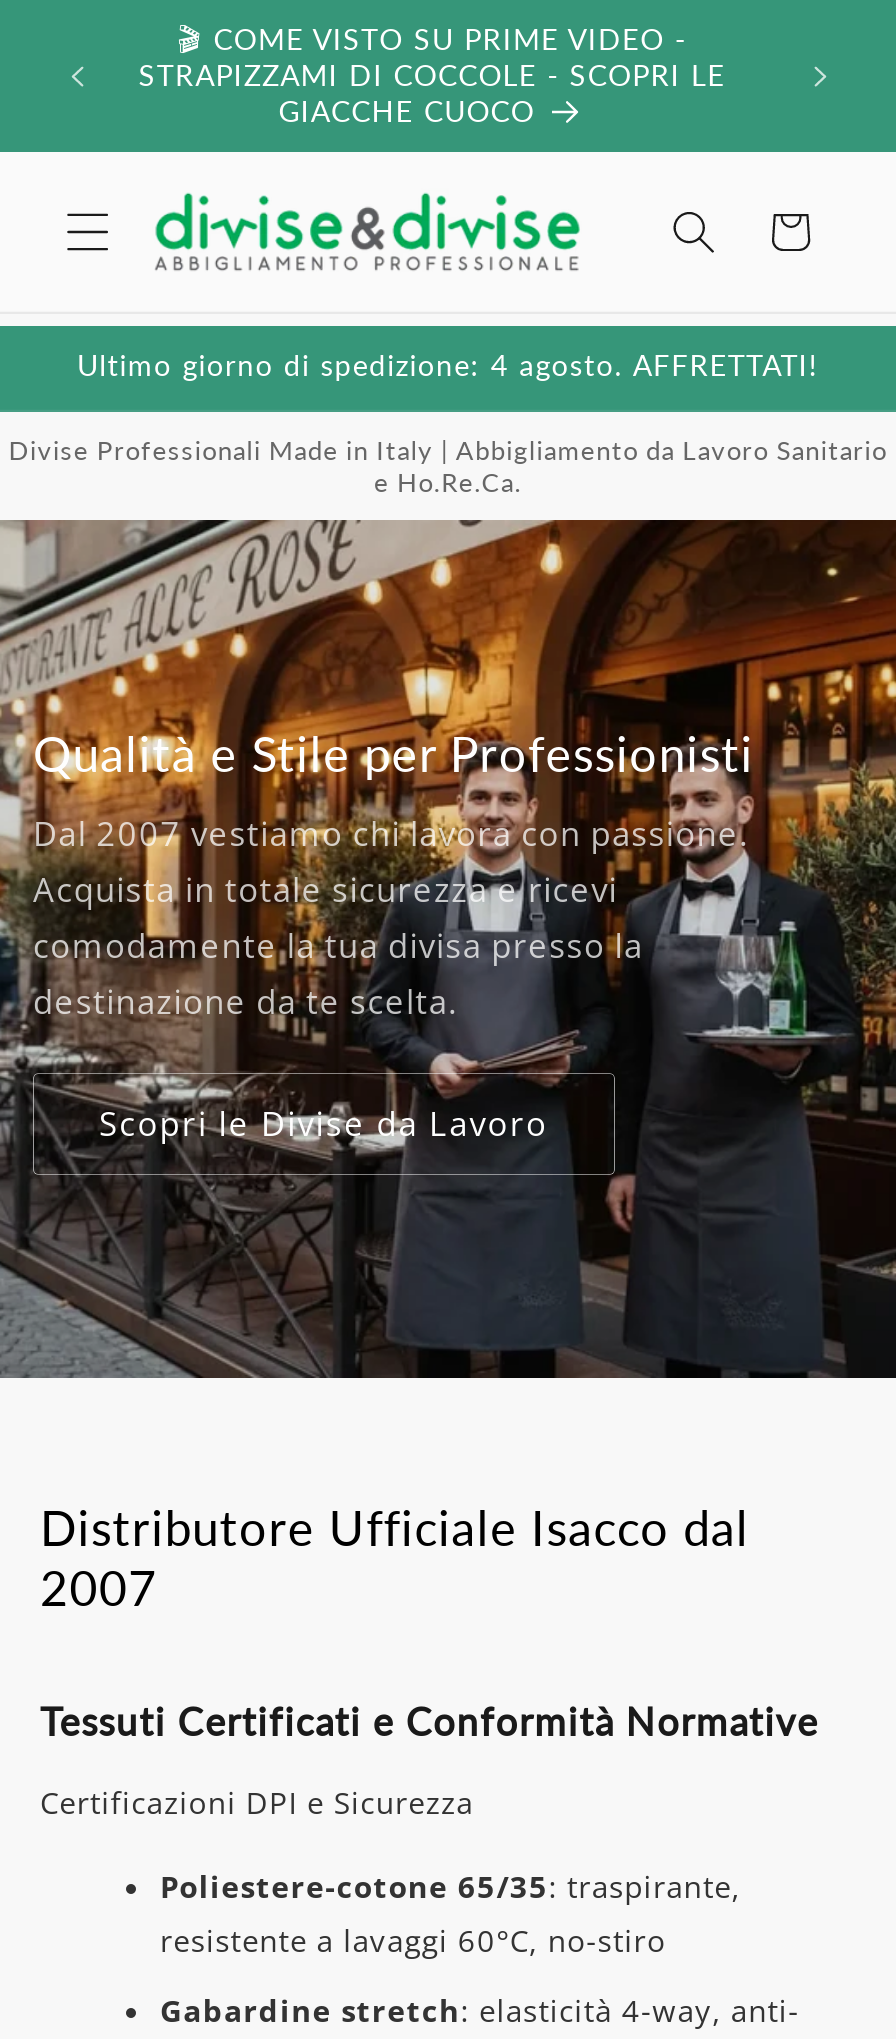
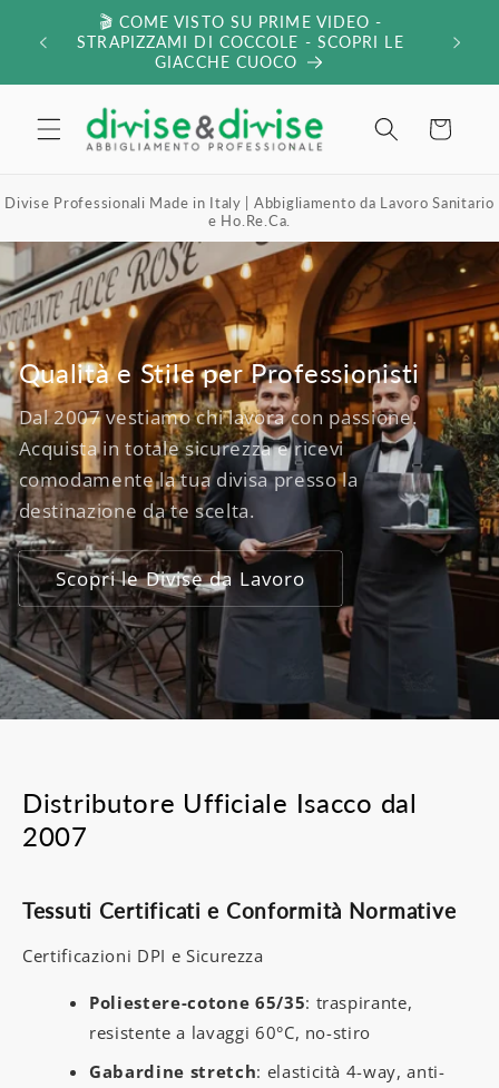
[77,348,819,382] Ultimo giorno di spedizione: 4 agosto. AFFRETTATI! -> none

